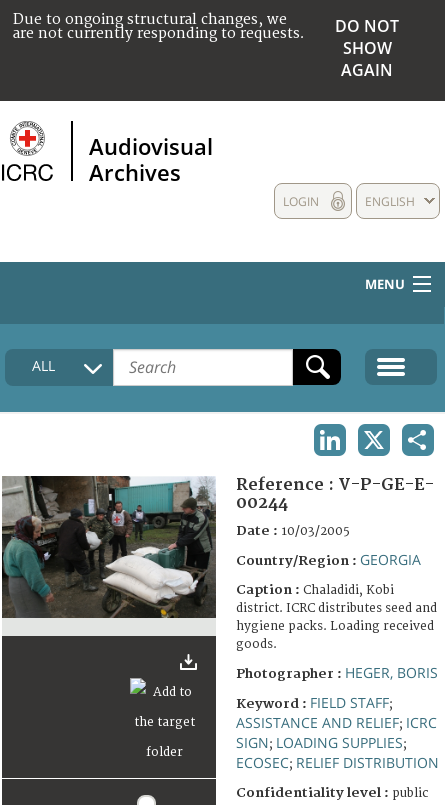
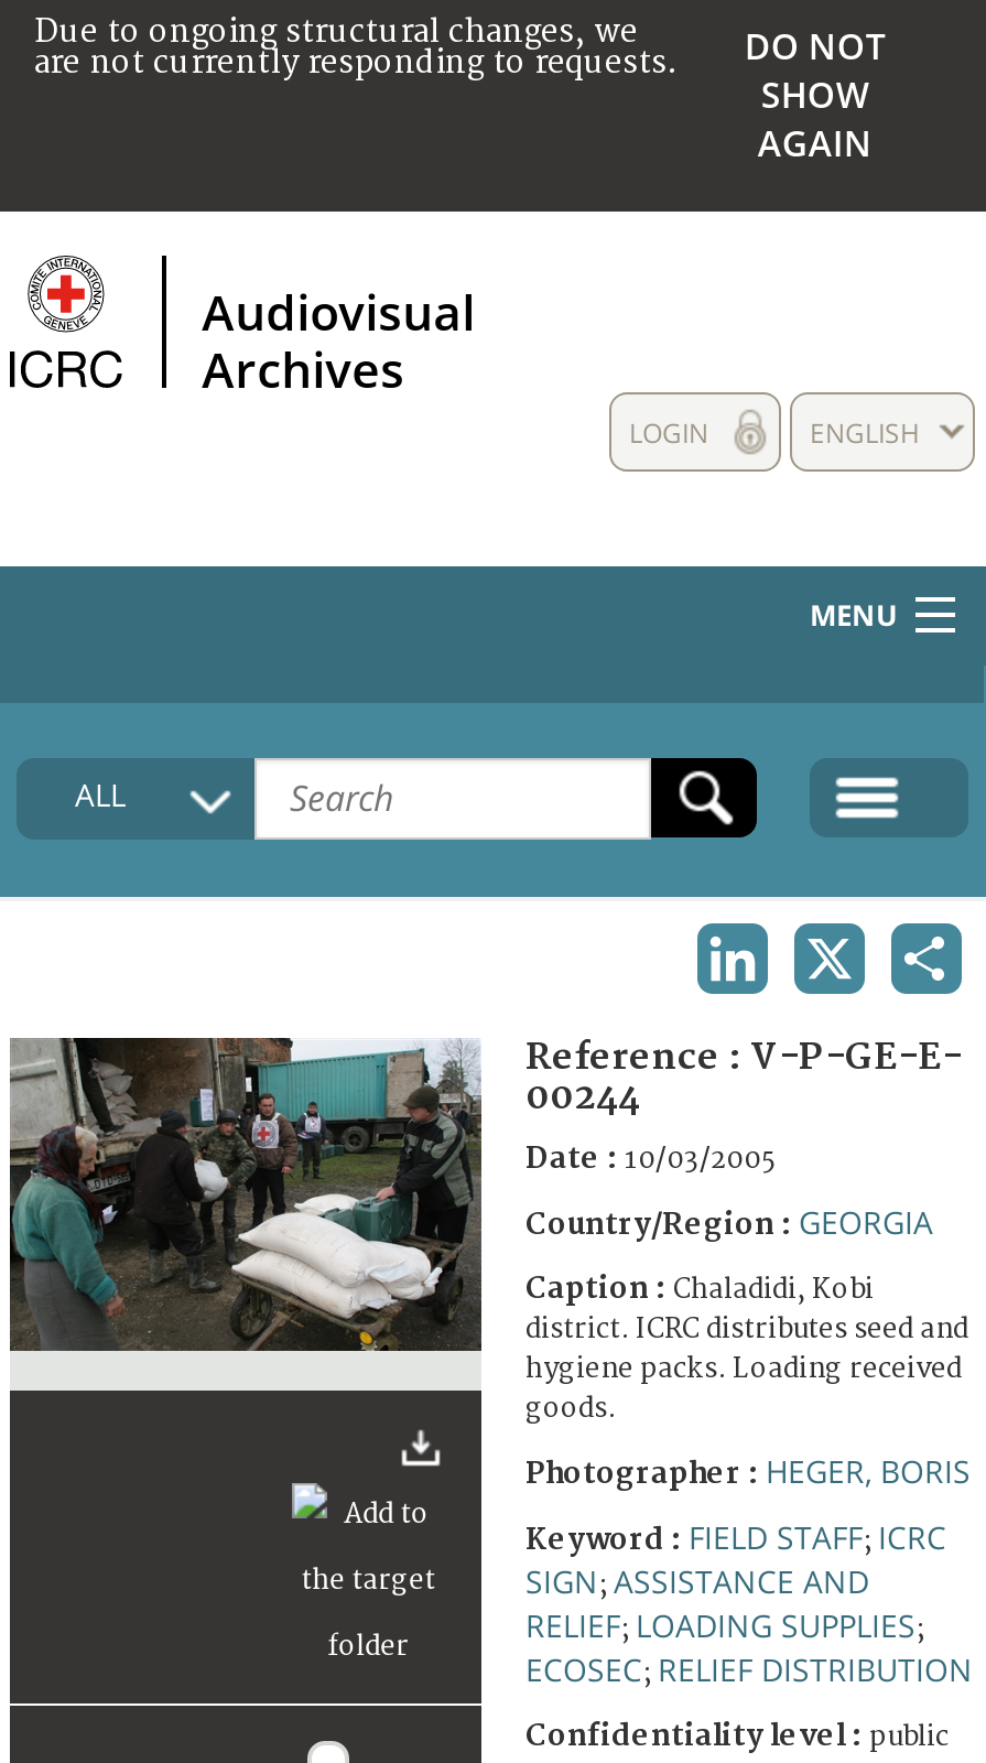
[236,693,437,752] Keyword : FIELD STAFF; | ASSISTANCE AND RELIEF; ICRC | SIGN; LOADING SUPPLIES; -> [525,1516,946,1646] Keyword : FIELD STAFF; ICRC | SIGN; ASSISTANCE AND | RELIEF; LOADING SUPPLIES;

